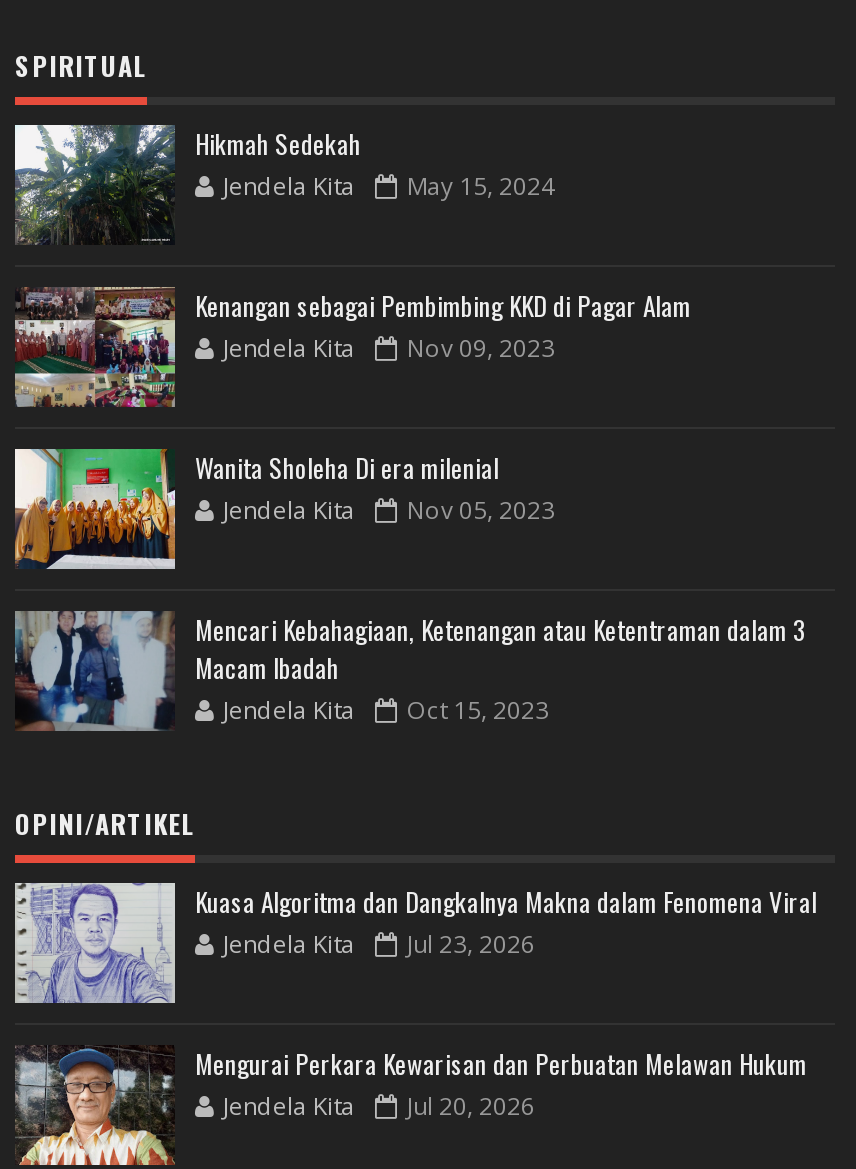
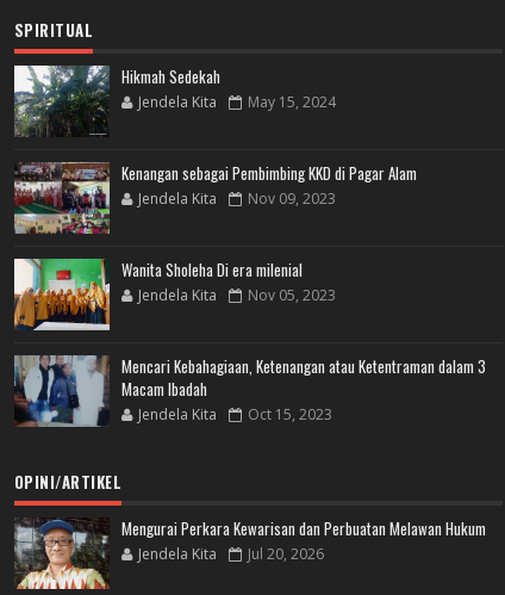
[13,881,817,1005] [image] | Kuasa Algoritma dan Dangkalnya Makna dalam Fenomena Viral | Jendela Kita | Jul 23, 2026 -> none

